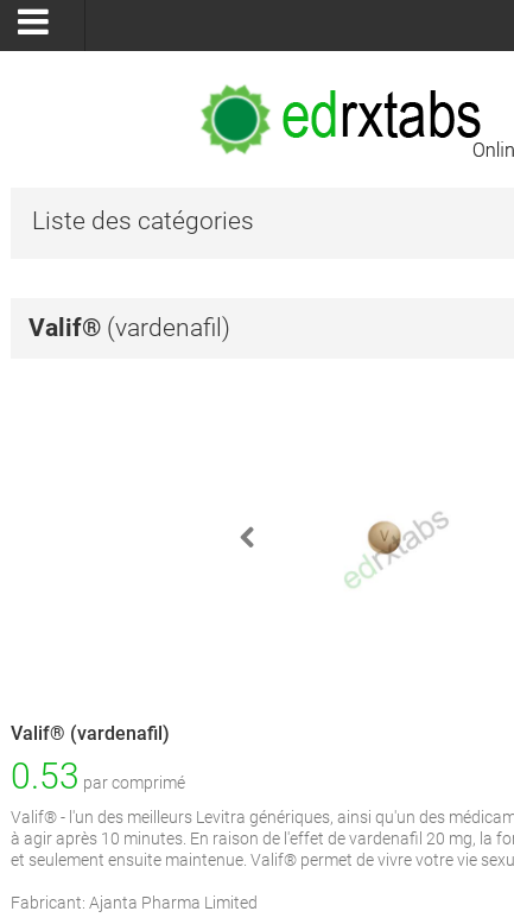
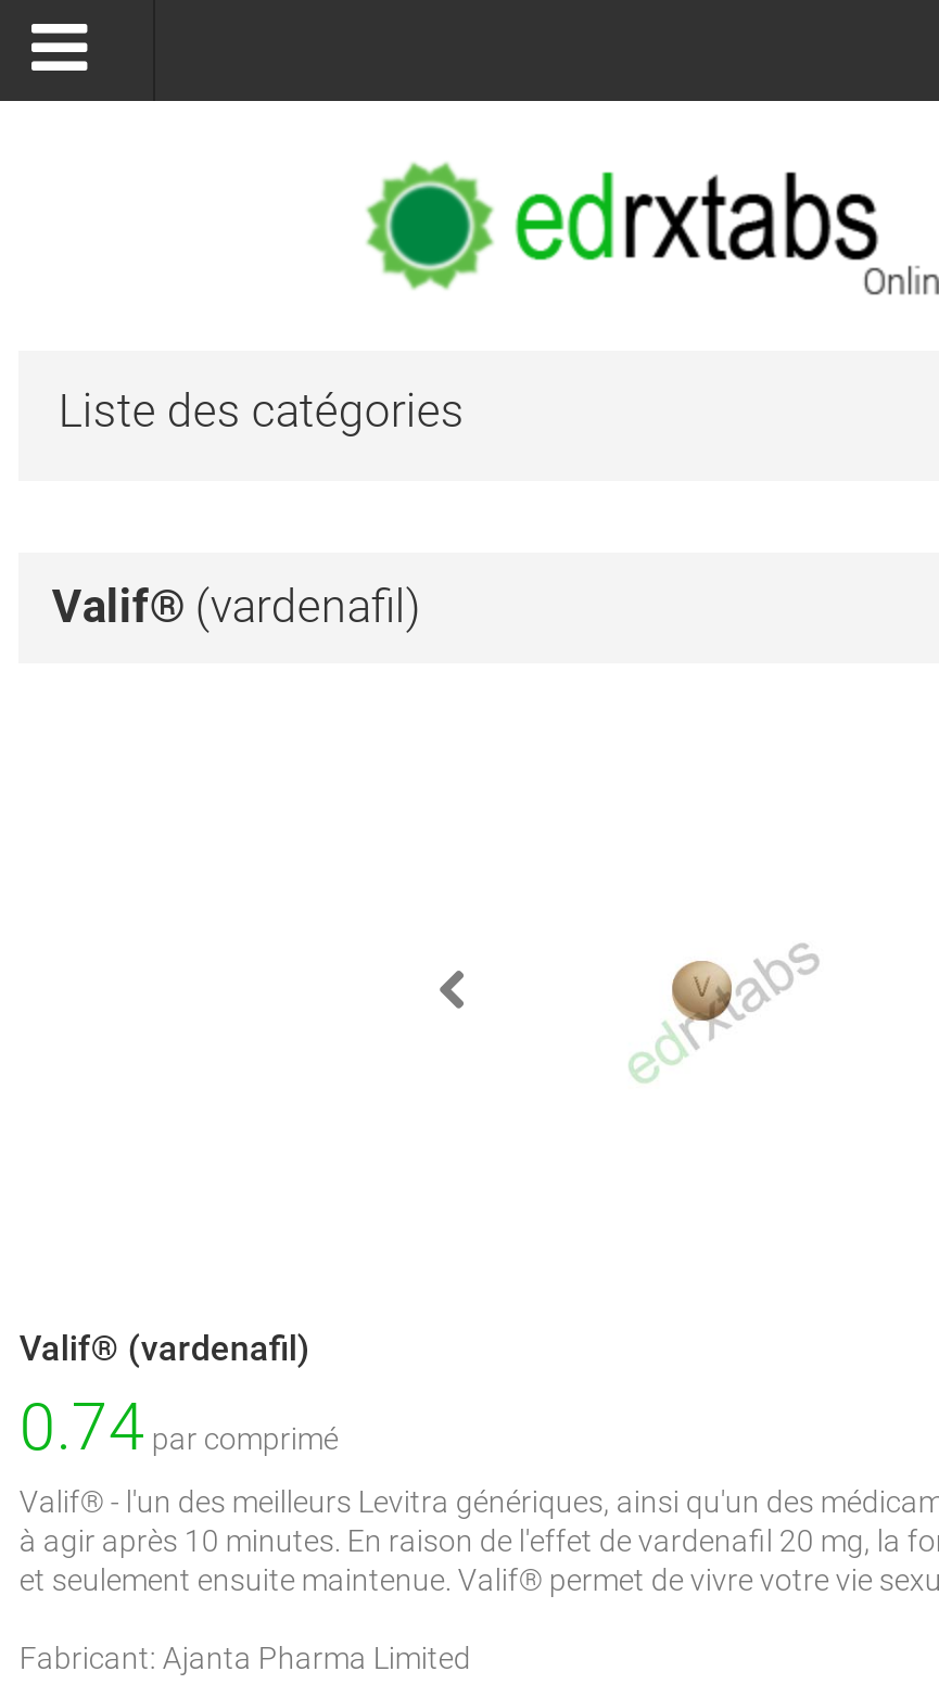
[11,755,186,797] 0.53par comprimé -> [19,1389,338,1465] 0.74par comprimé

